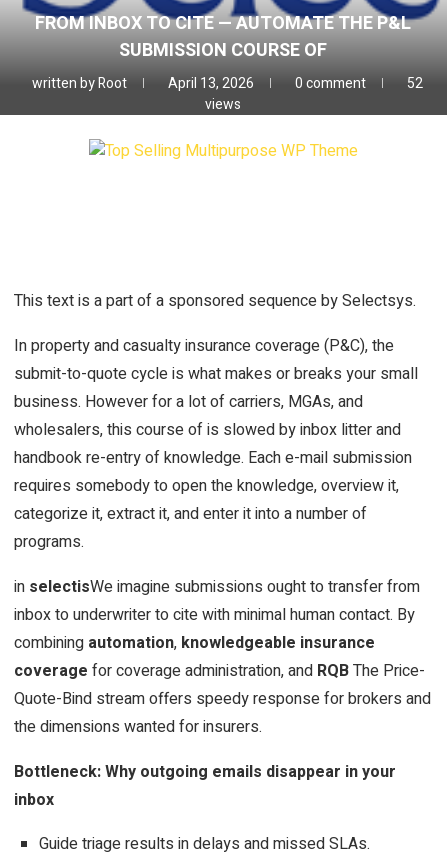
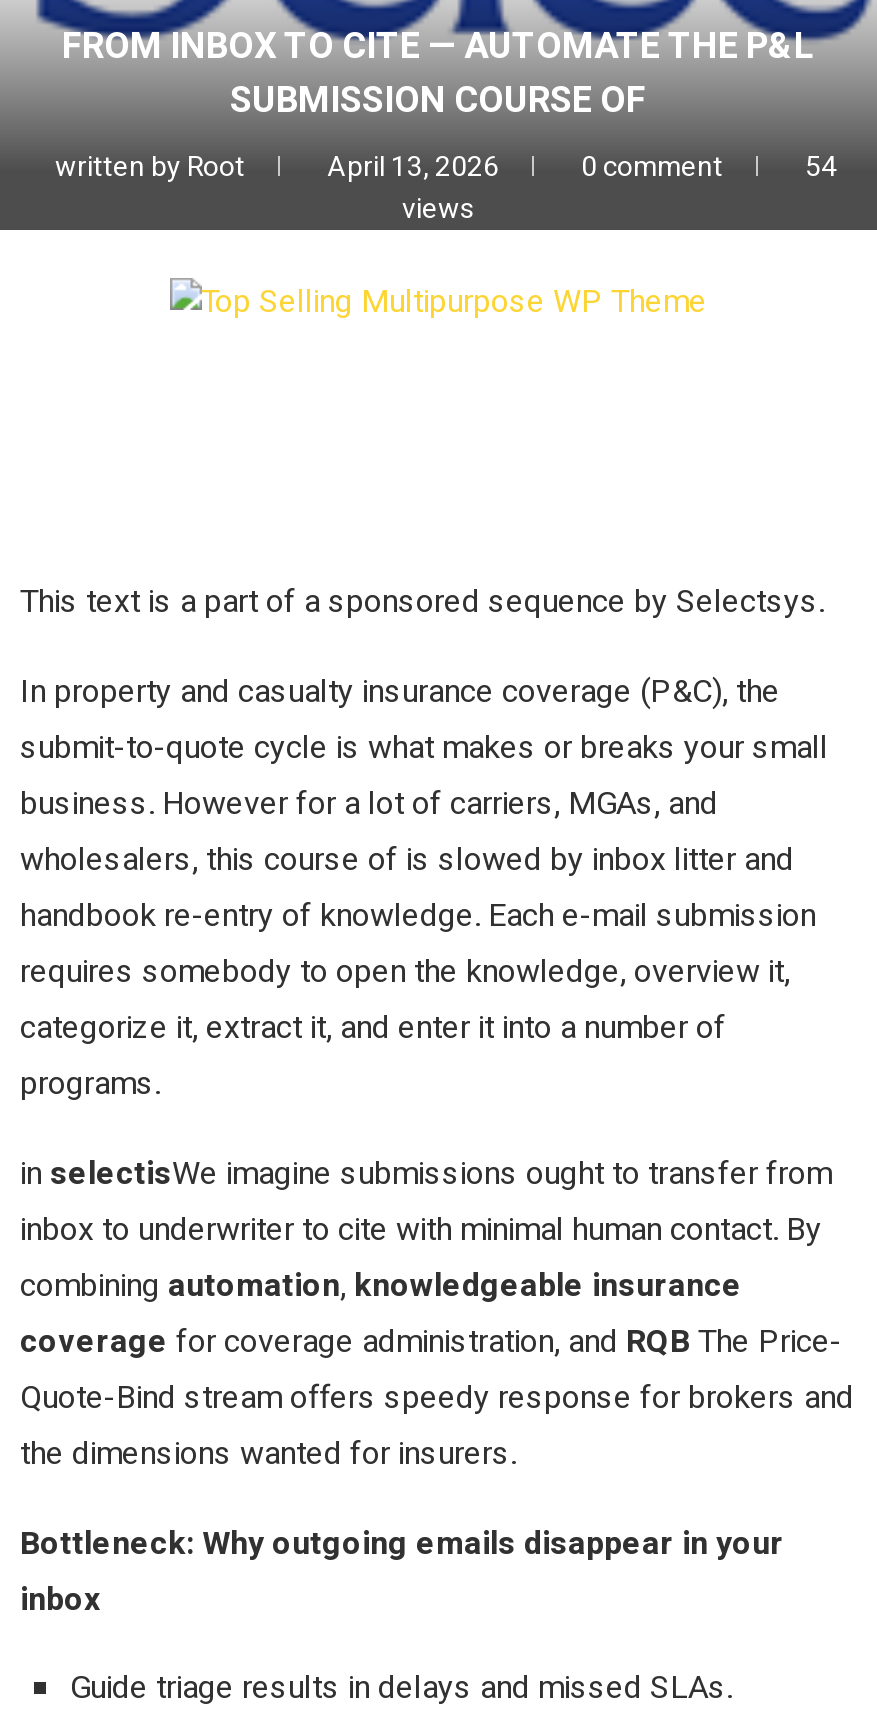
[28,73,422,94] written by Root April 13, 2026 0 comment 52 -> [49,145,837,187] written by Root April 13, 2026 0 comment 54

